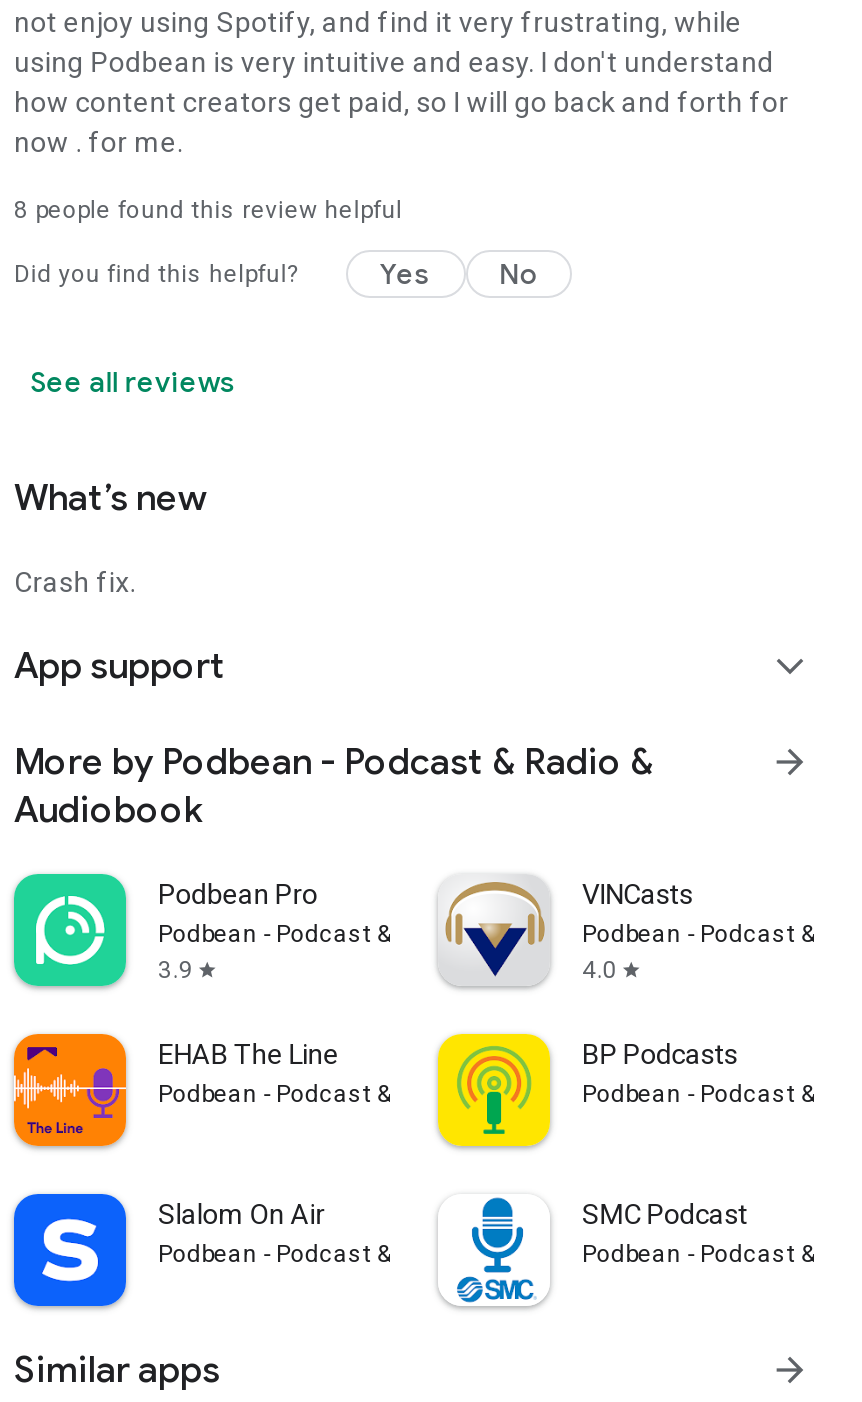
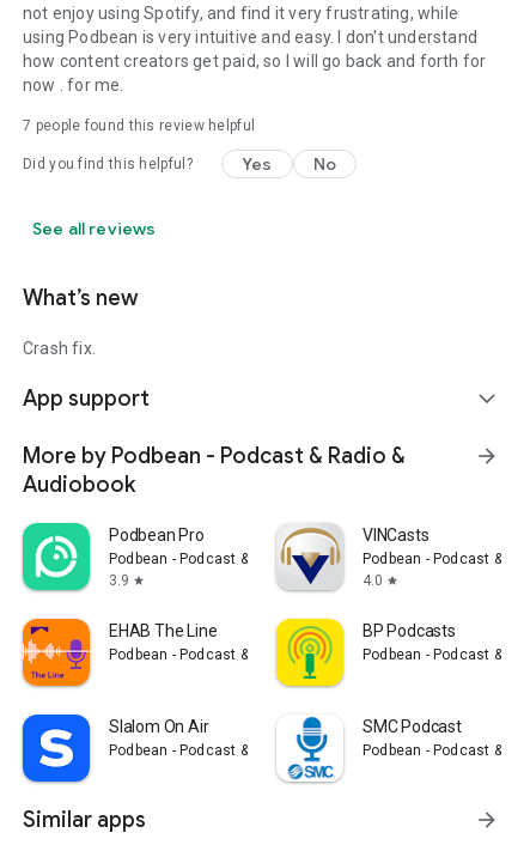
[14,196,402,224] 8 people found this review helpful -> [23,117,255,134] 7 people found this review helpful

